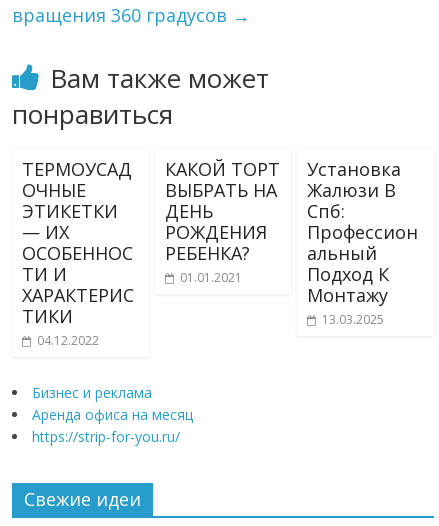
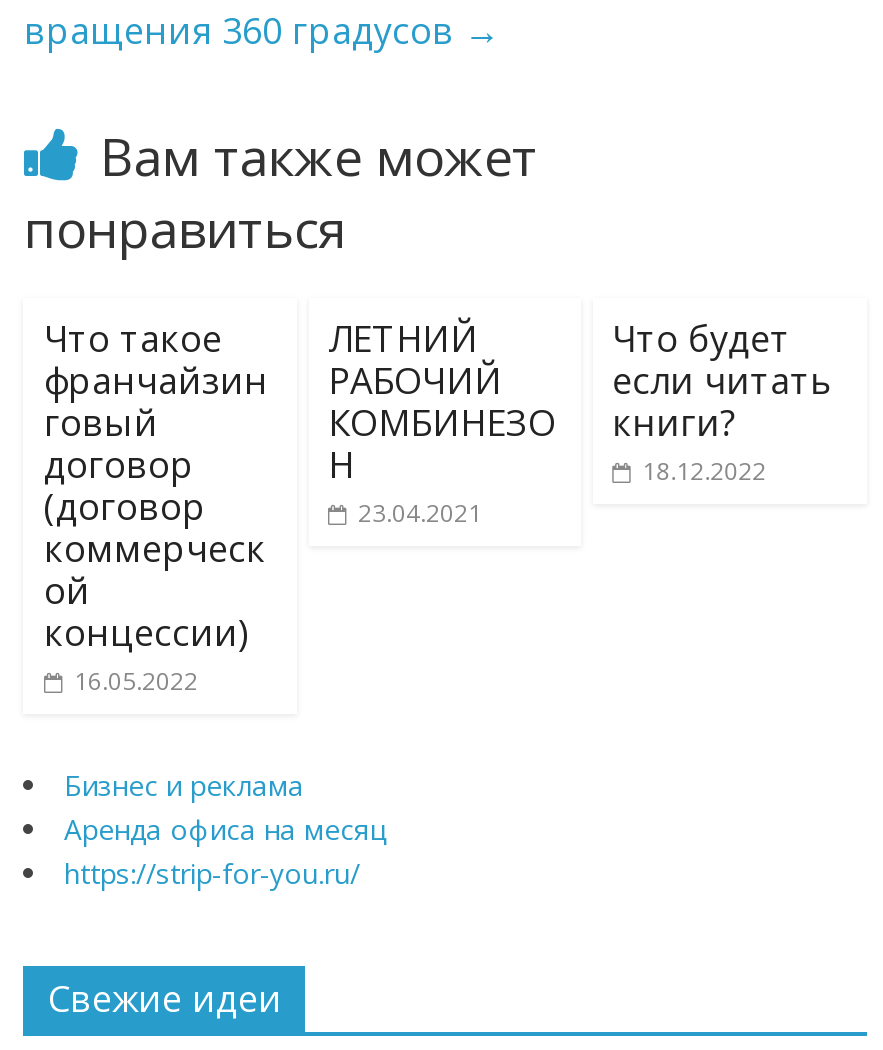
[22,157,134,349] ТЕРМОУСАД | ОЧНЫЕ | ЭТИКЕТКИ | — ИХ | ОСОБЕННОС | ТИ И | ХАРАКТЕРИС | ТИКИ | 04.12.2022 -> [44,314,268,698] Что такое | франчайзин | говый | договор | (договор | коммерческ | ой | концессии) | 16.05.2022
[164,157,279,286] КАКОЙ ТОРТ | ВЫБРАТЬ НА | ДЕНЬ | РОЖДЕНИЯ | РЕБЕНКА? | 01.01.2021 -> [328,314,556,530] ЛЕТНИЙ | РАБОЧИЙ | КОМБИНЕЗО | Н | 23.04.2021
[307,157,418,328] Установка | Жалюзи В | Спб: | Профессион | альный | Подход К | Монтажу | 13.03.2025 -> [612,314,832,488] Что будет | если читать | книги? | 18.12.2022

